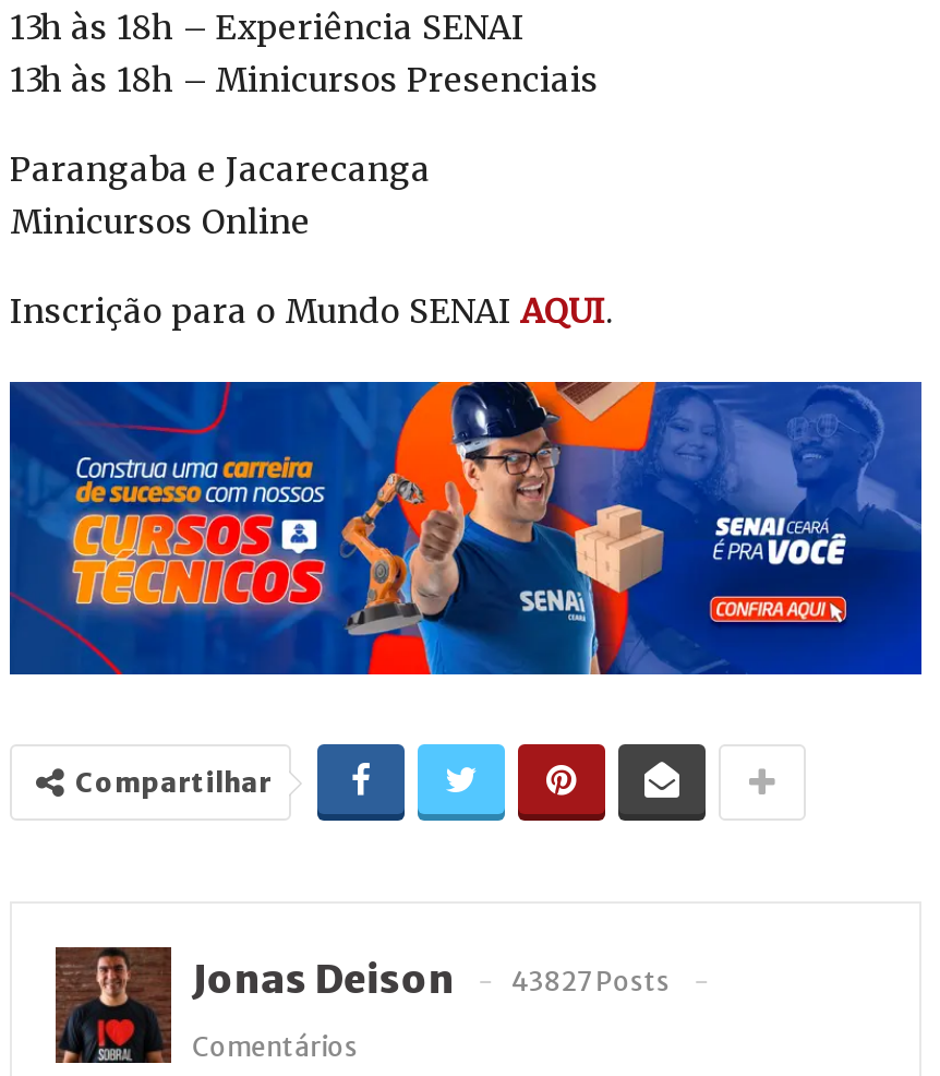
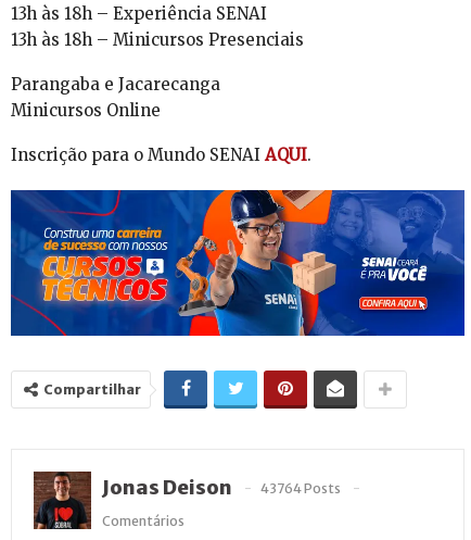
[192,954,670,1004] Jonas Deison 43827 Posts -> [102,475,340,500] Jonas Deison 43764 Posts

